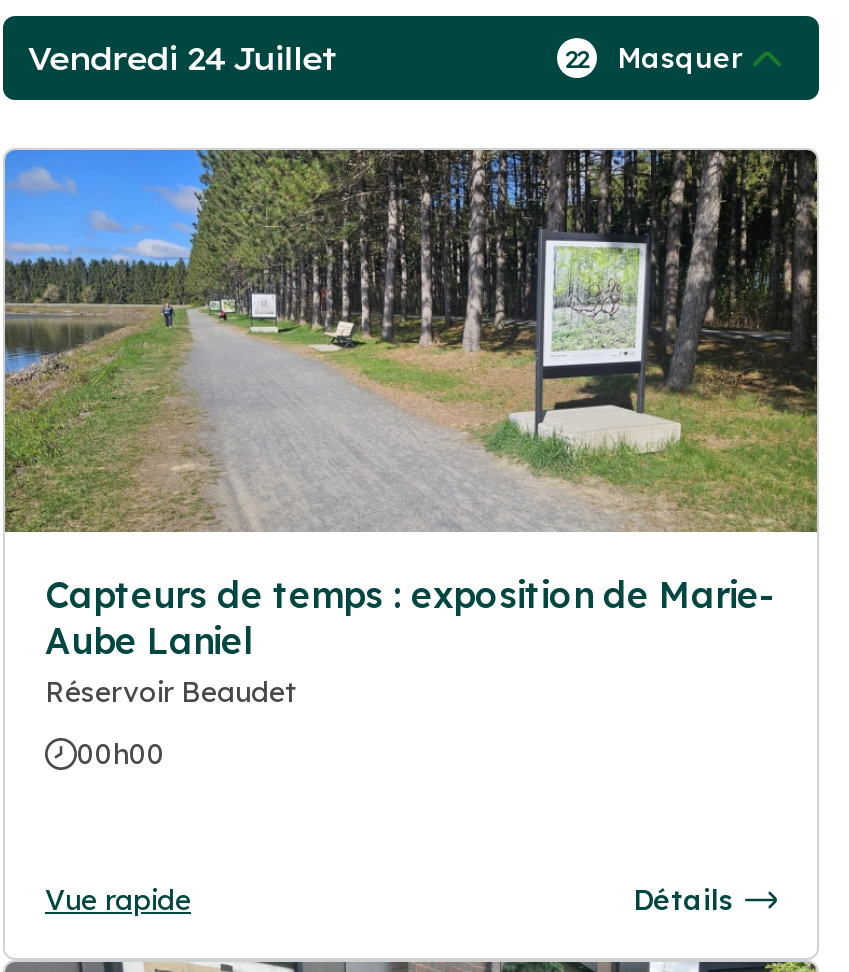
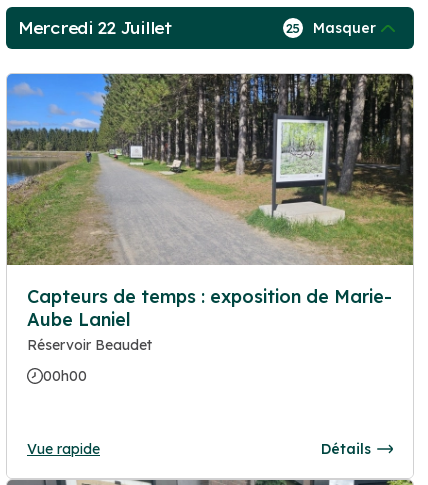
[27,38,336,78] Vendredi 24 Juillet -> [18,18,172,38] Mercredi 22 Juillet
[565,40,743,76] 22 Masquer -> [286,19,376,37] 25 Masquer

